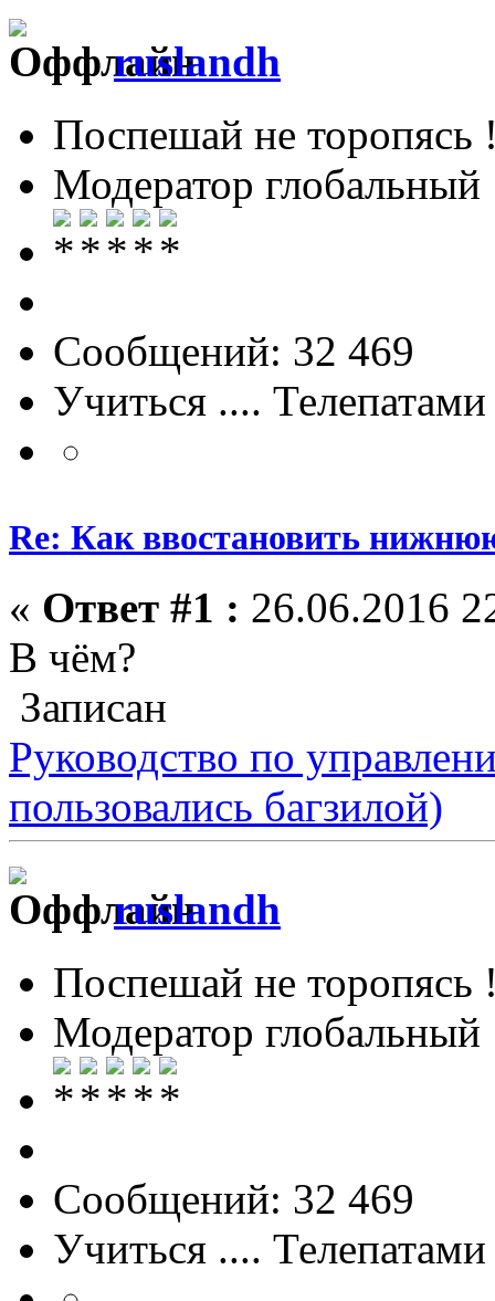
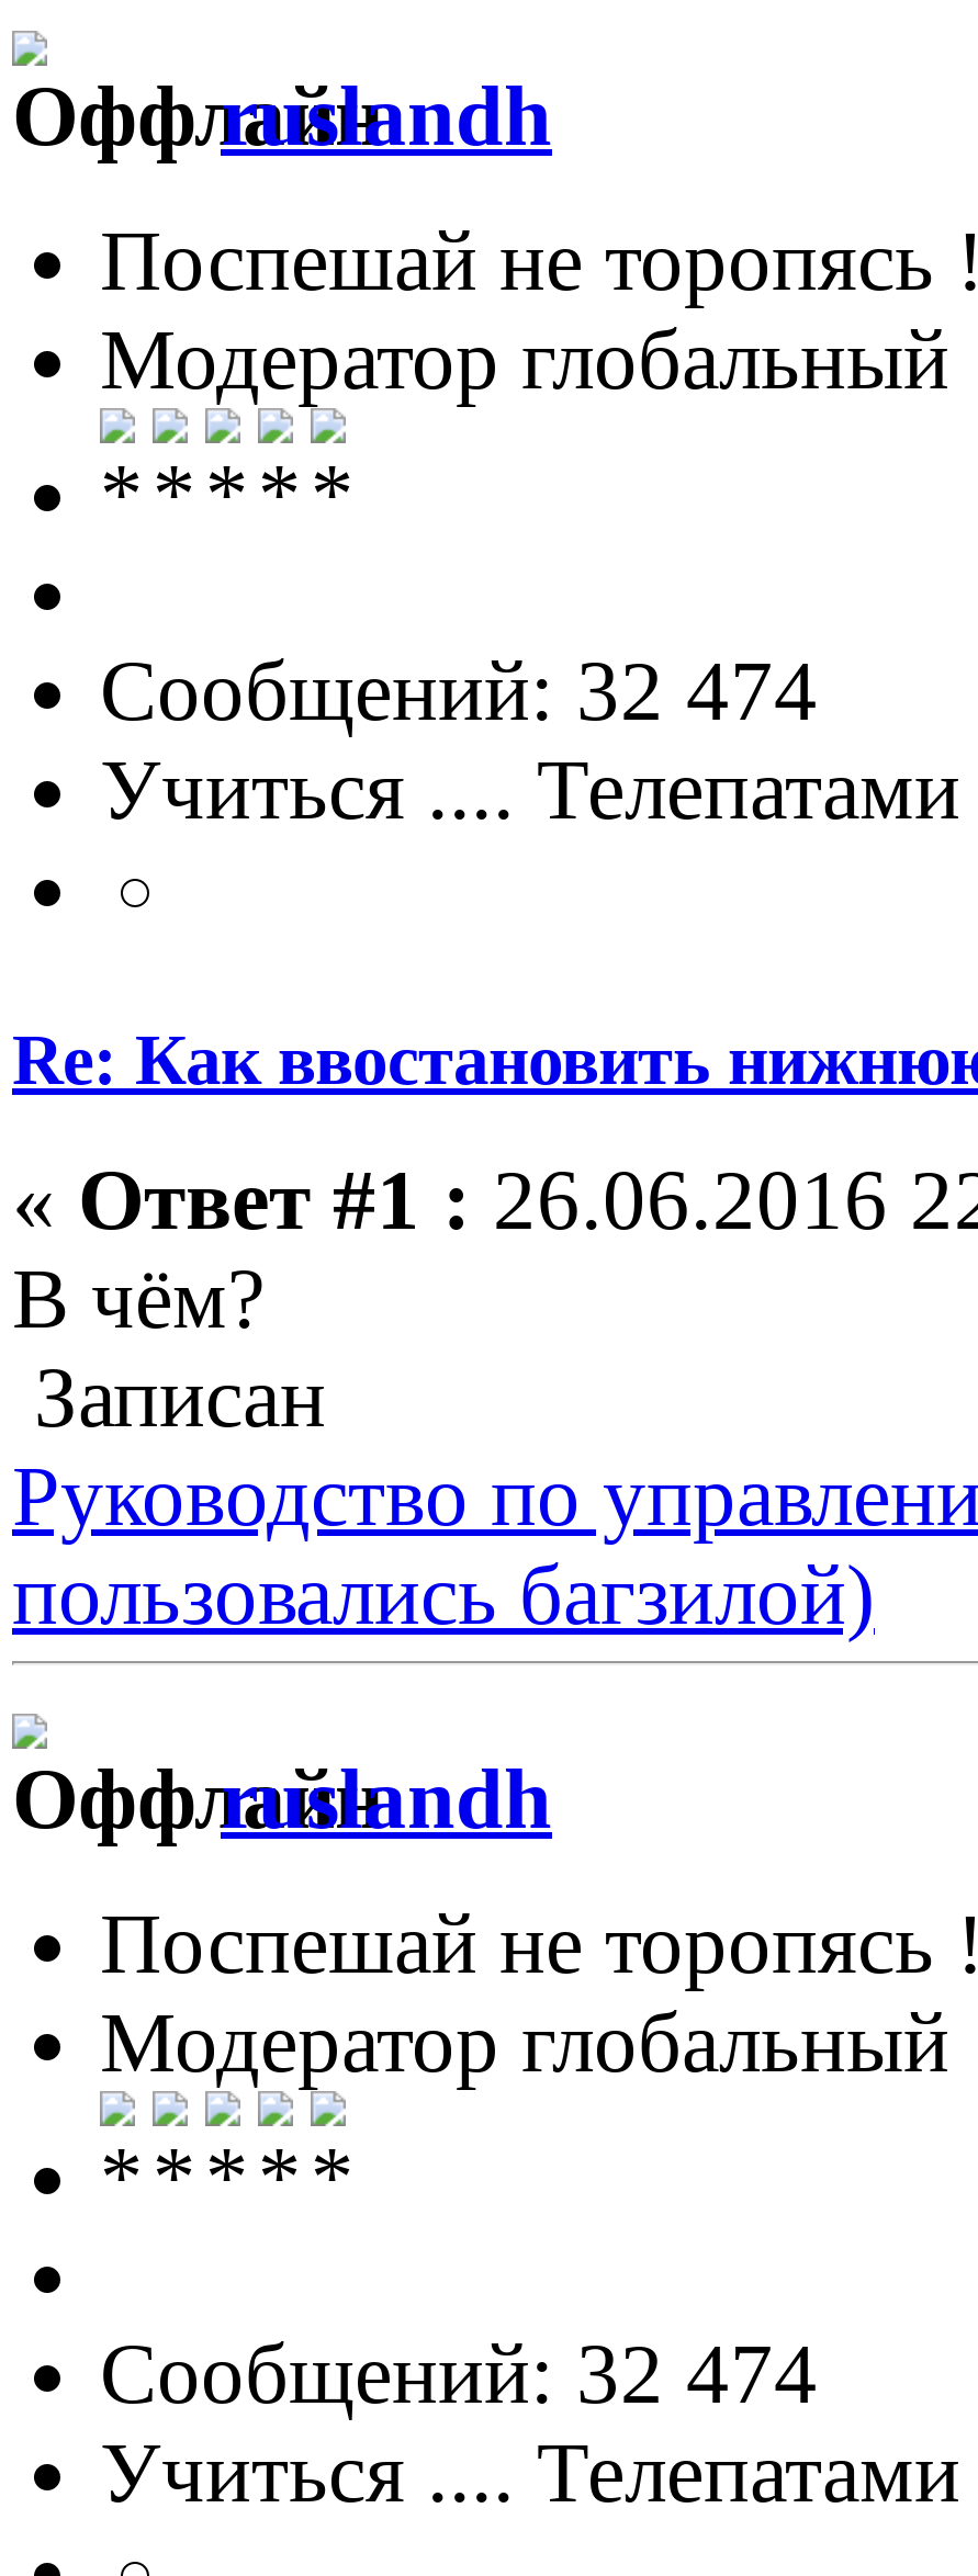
[53,327,414,375] Сообщений: 32 469 -> [100,643,818,737] Сообщений: 32 474
[53,1175,414,1222] Сообщений: 32 469 -> [100,2326,818,2420] Сообщений: 32 474

